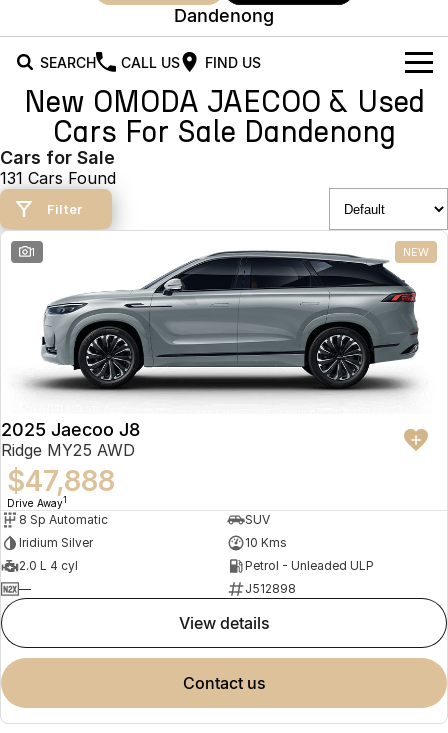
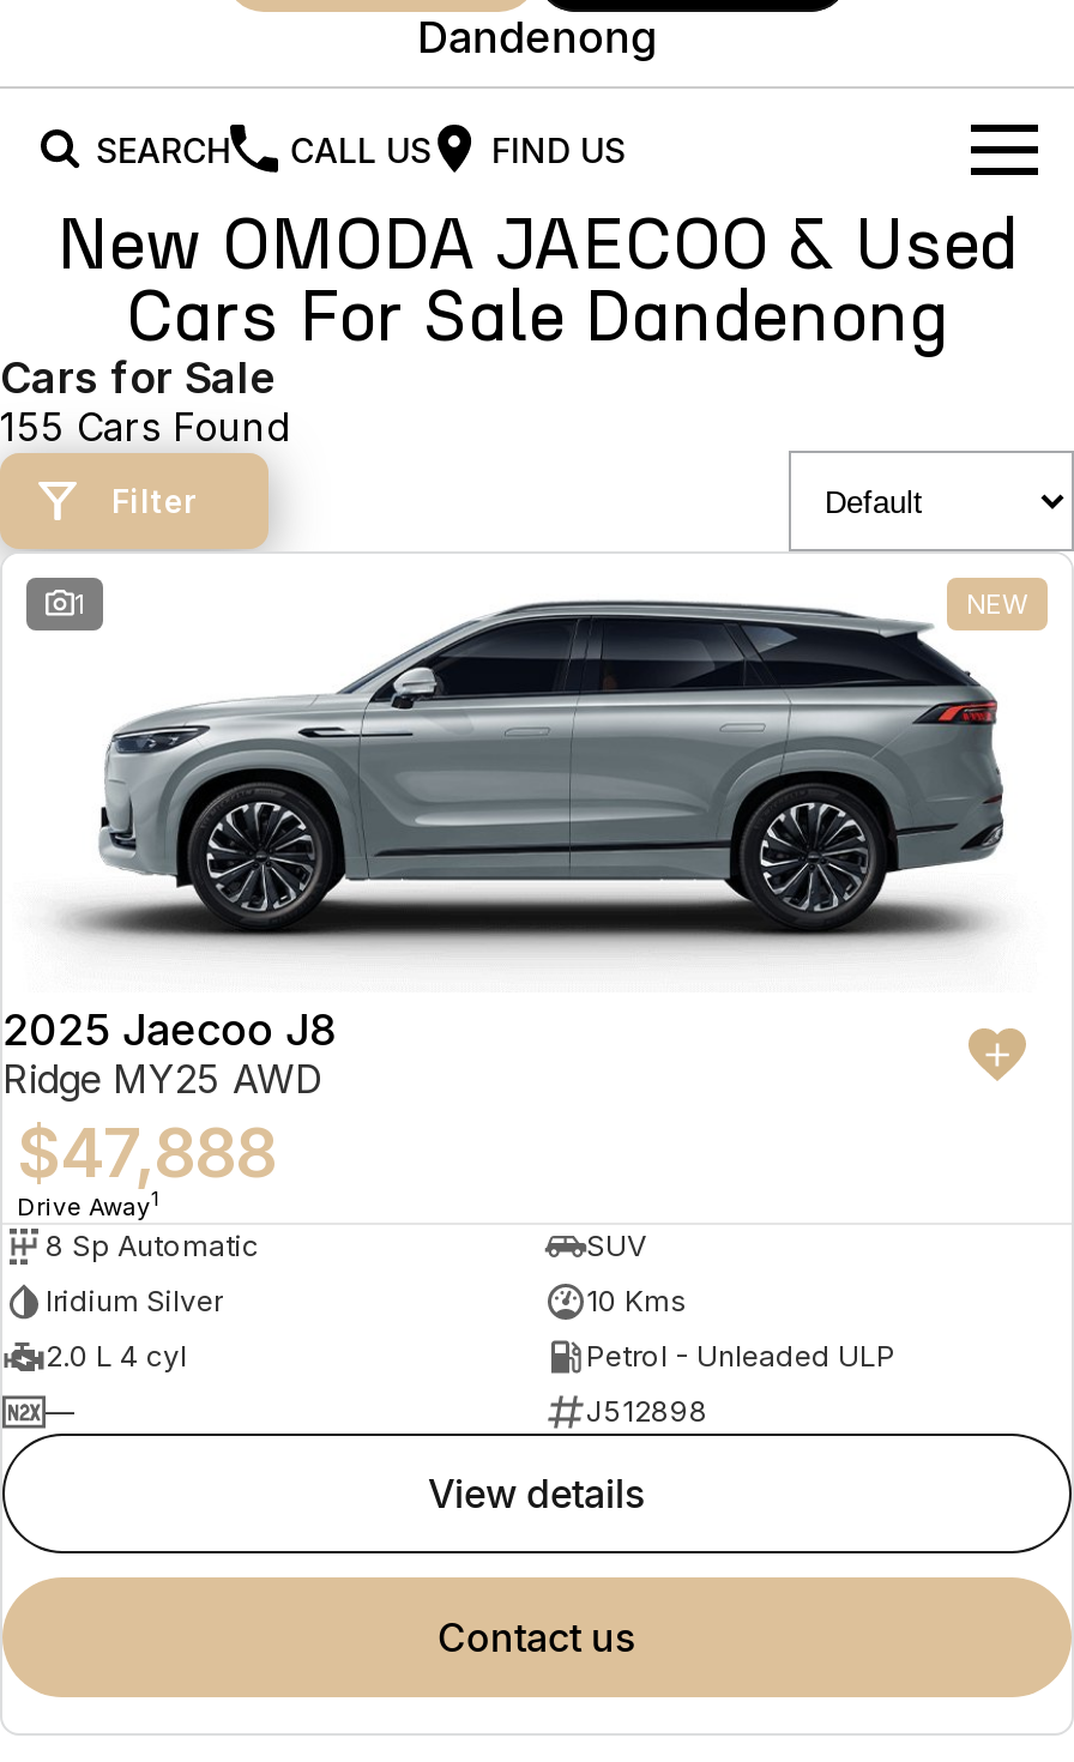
[0,168,116,188] 131 Cars Found -> [0,403,288,451] 155 Cars Found

